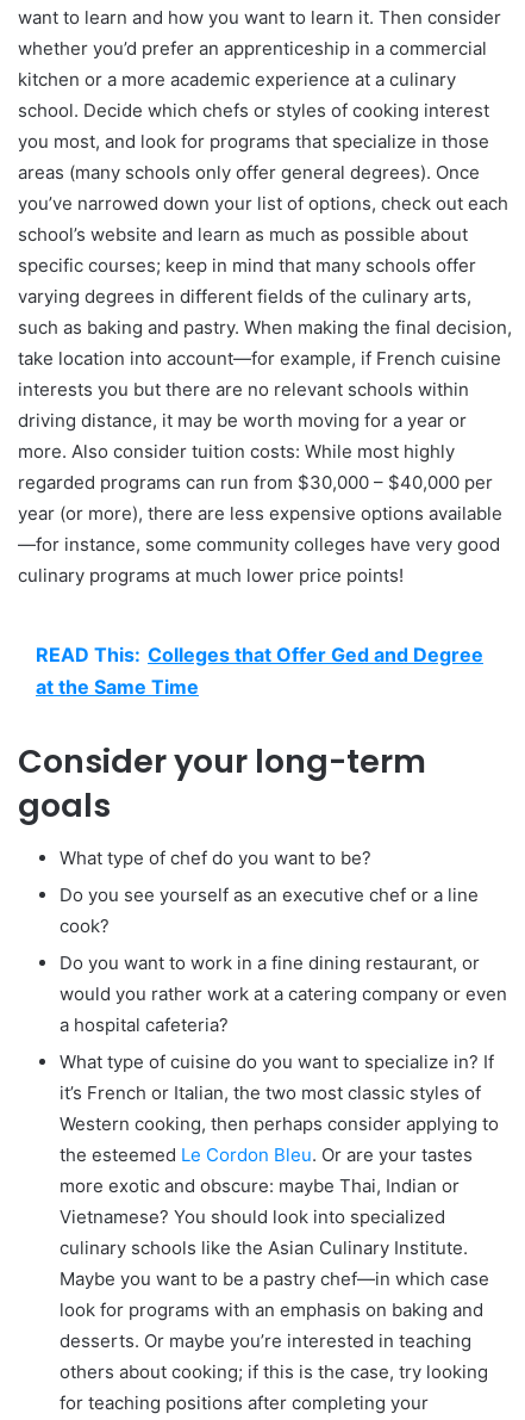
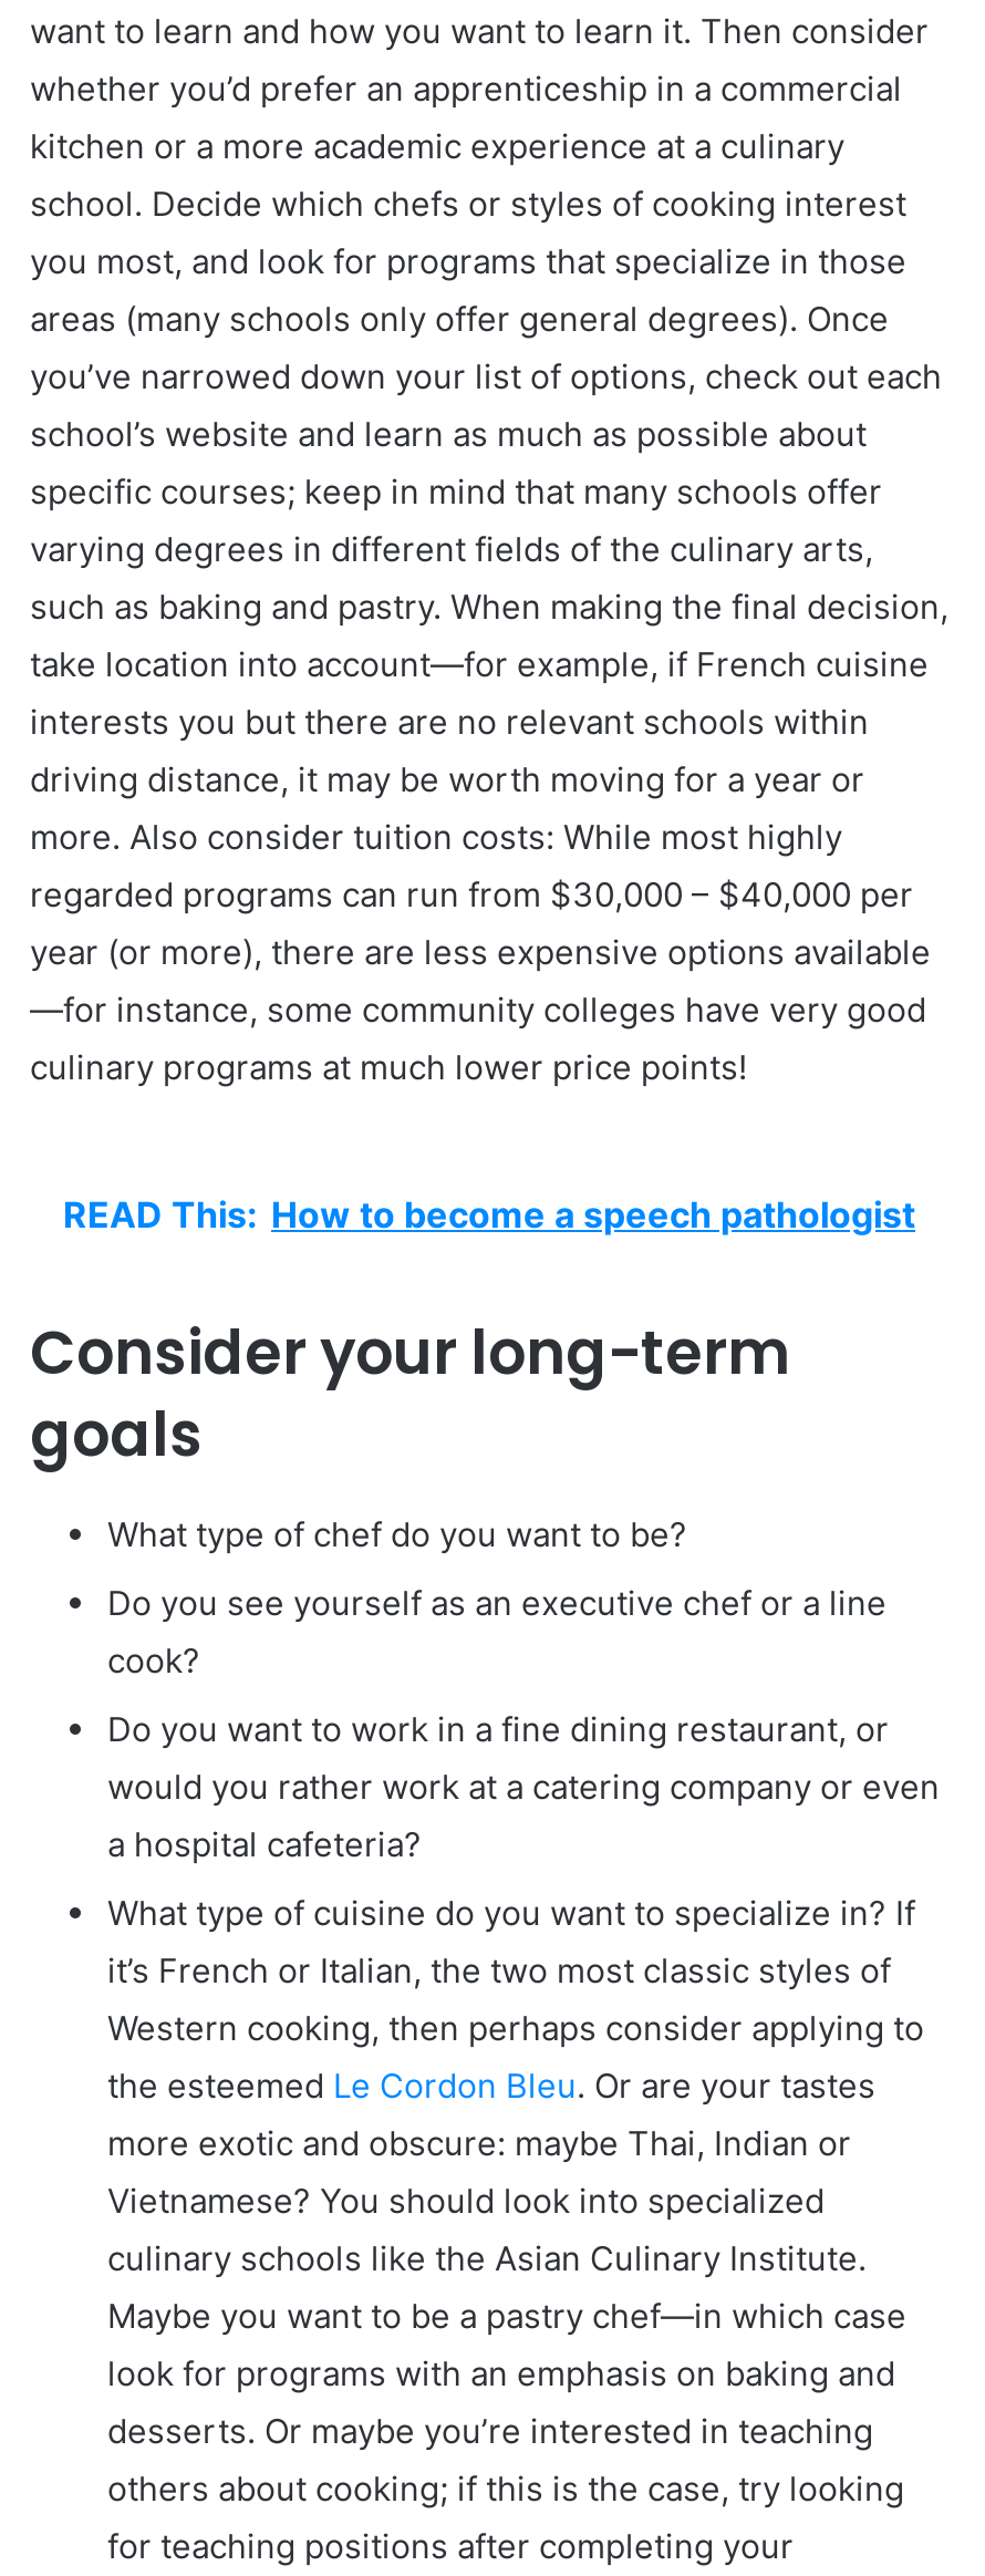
[36,642,483,698] READ This: Colleges that Offer Ged and Degree | at the Same Time -> [63,1193,915,1237] READ This: How to become a speech pathologist

